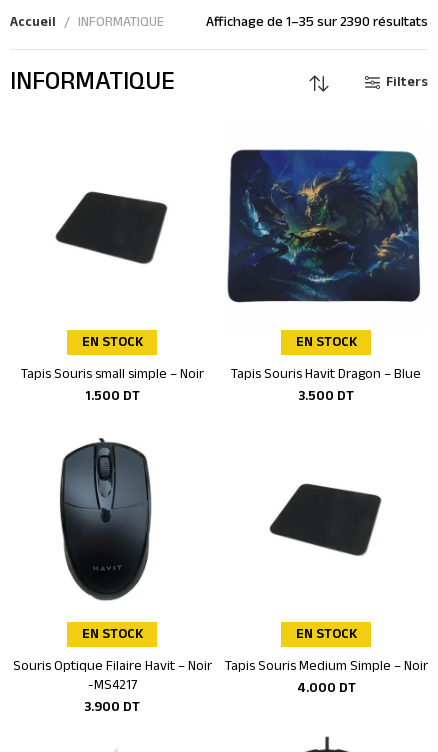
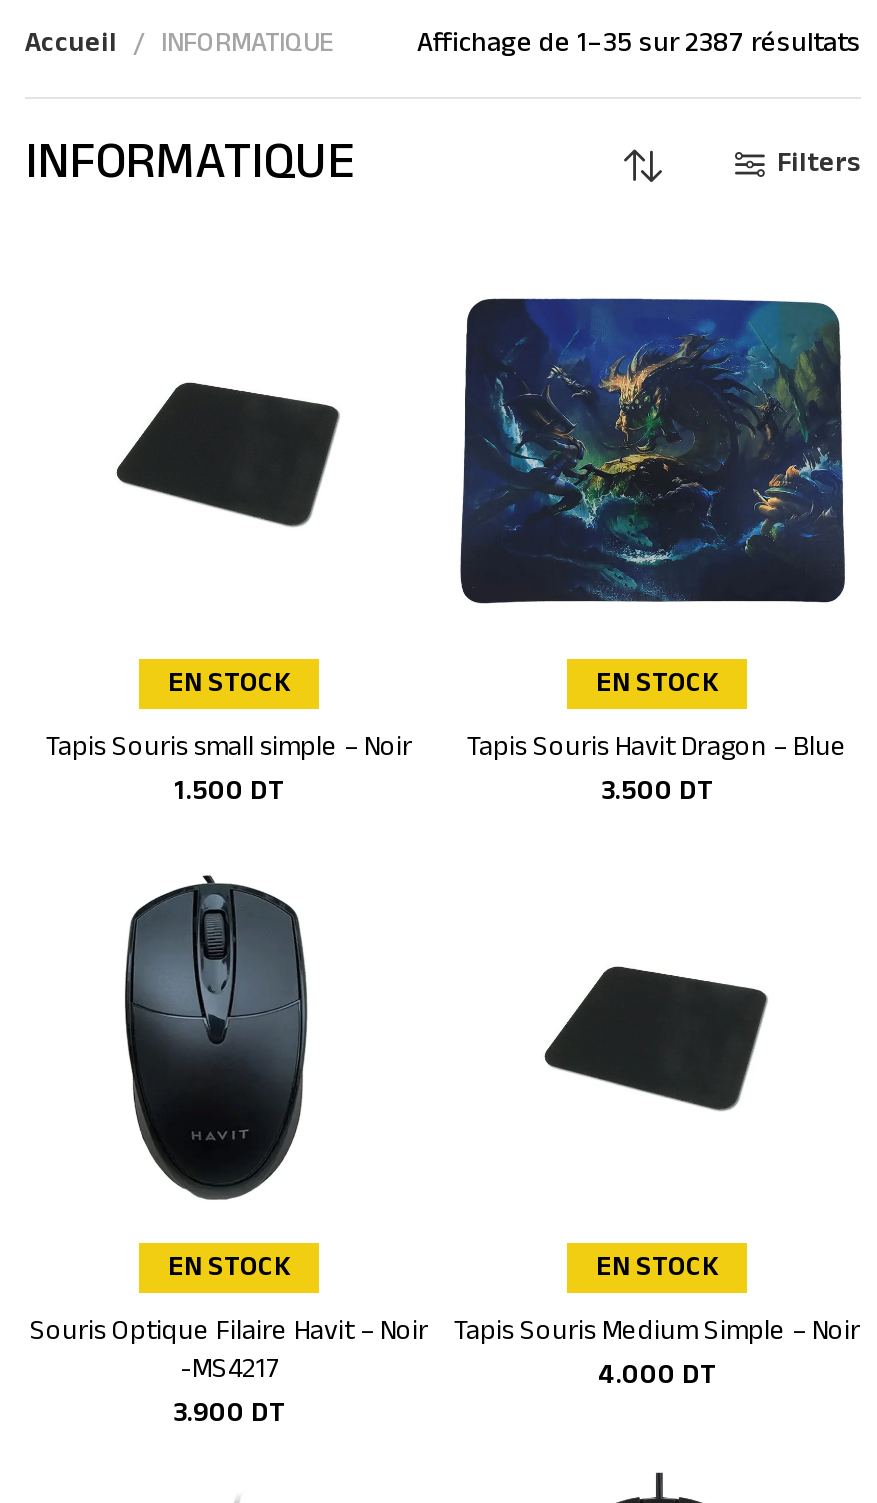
[206,12,428,33] Affichage de 1–35 sur 2390 résultats -> [417,23,861,65] Affichage de 1–35 sur 2387 résultats

